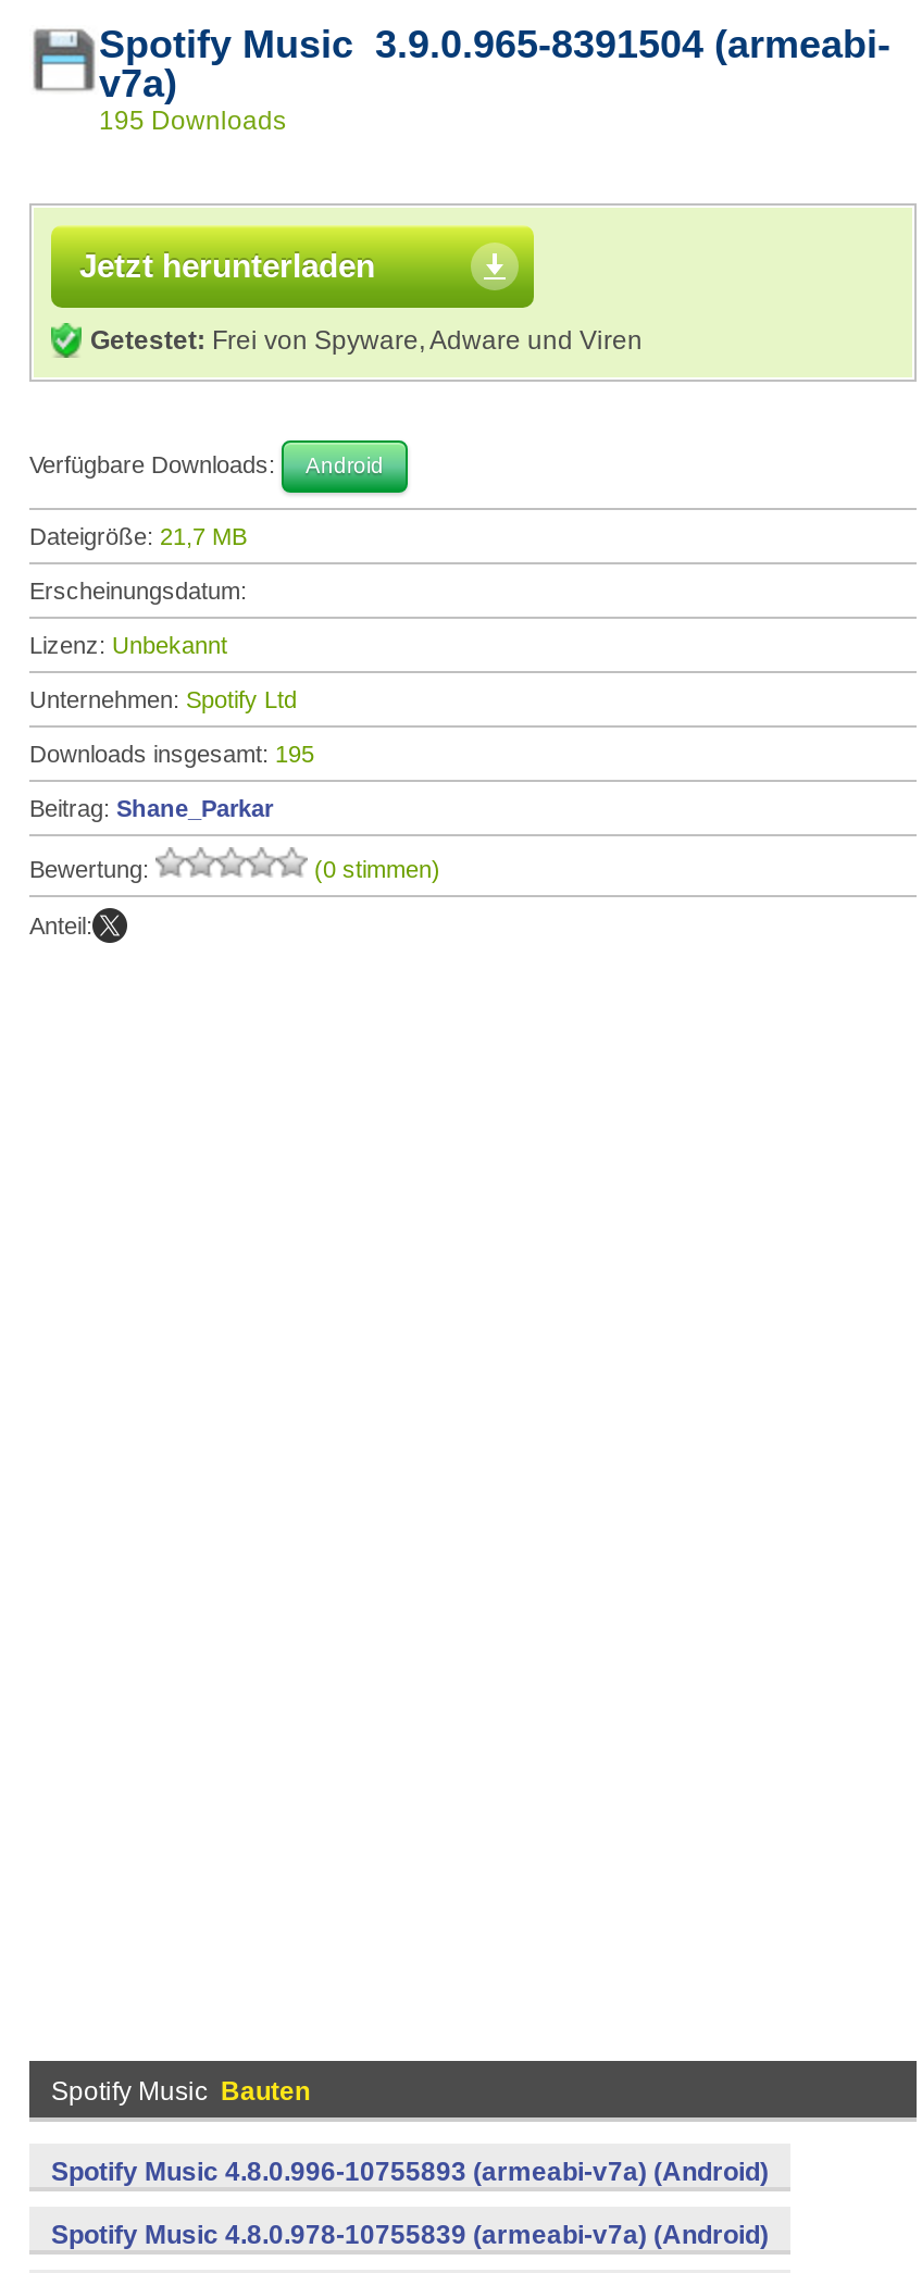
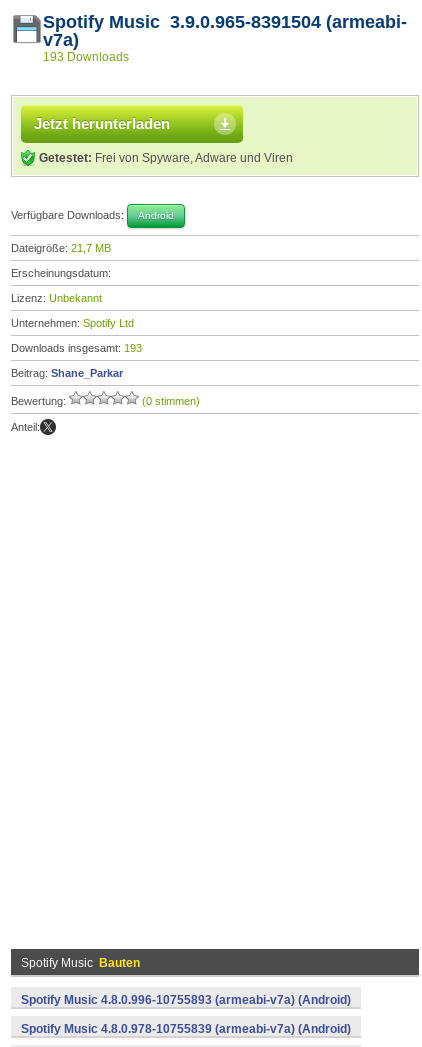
[99,105,286,136] 195 Downloads -> [43,50,129,64] 193 Downloads
[29,741,314,767] Downloads insgesamt: 195 -> [11,342,142,354] Downloads insgesamt: 193

